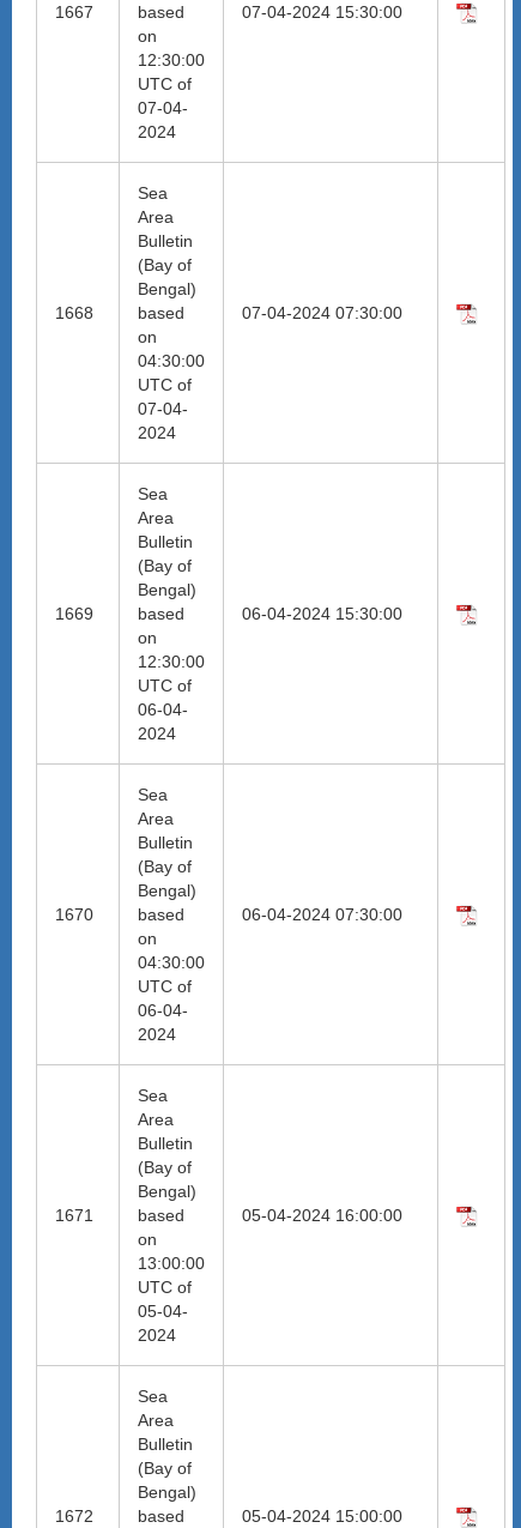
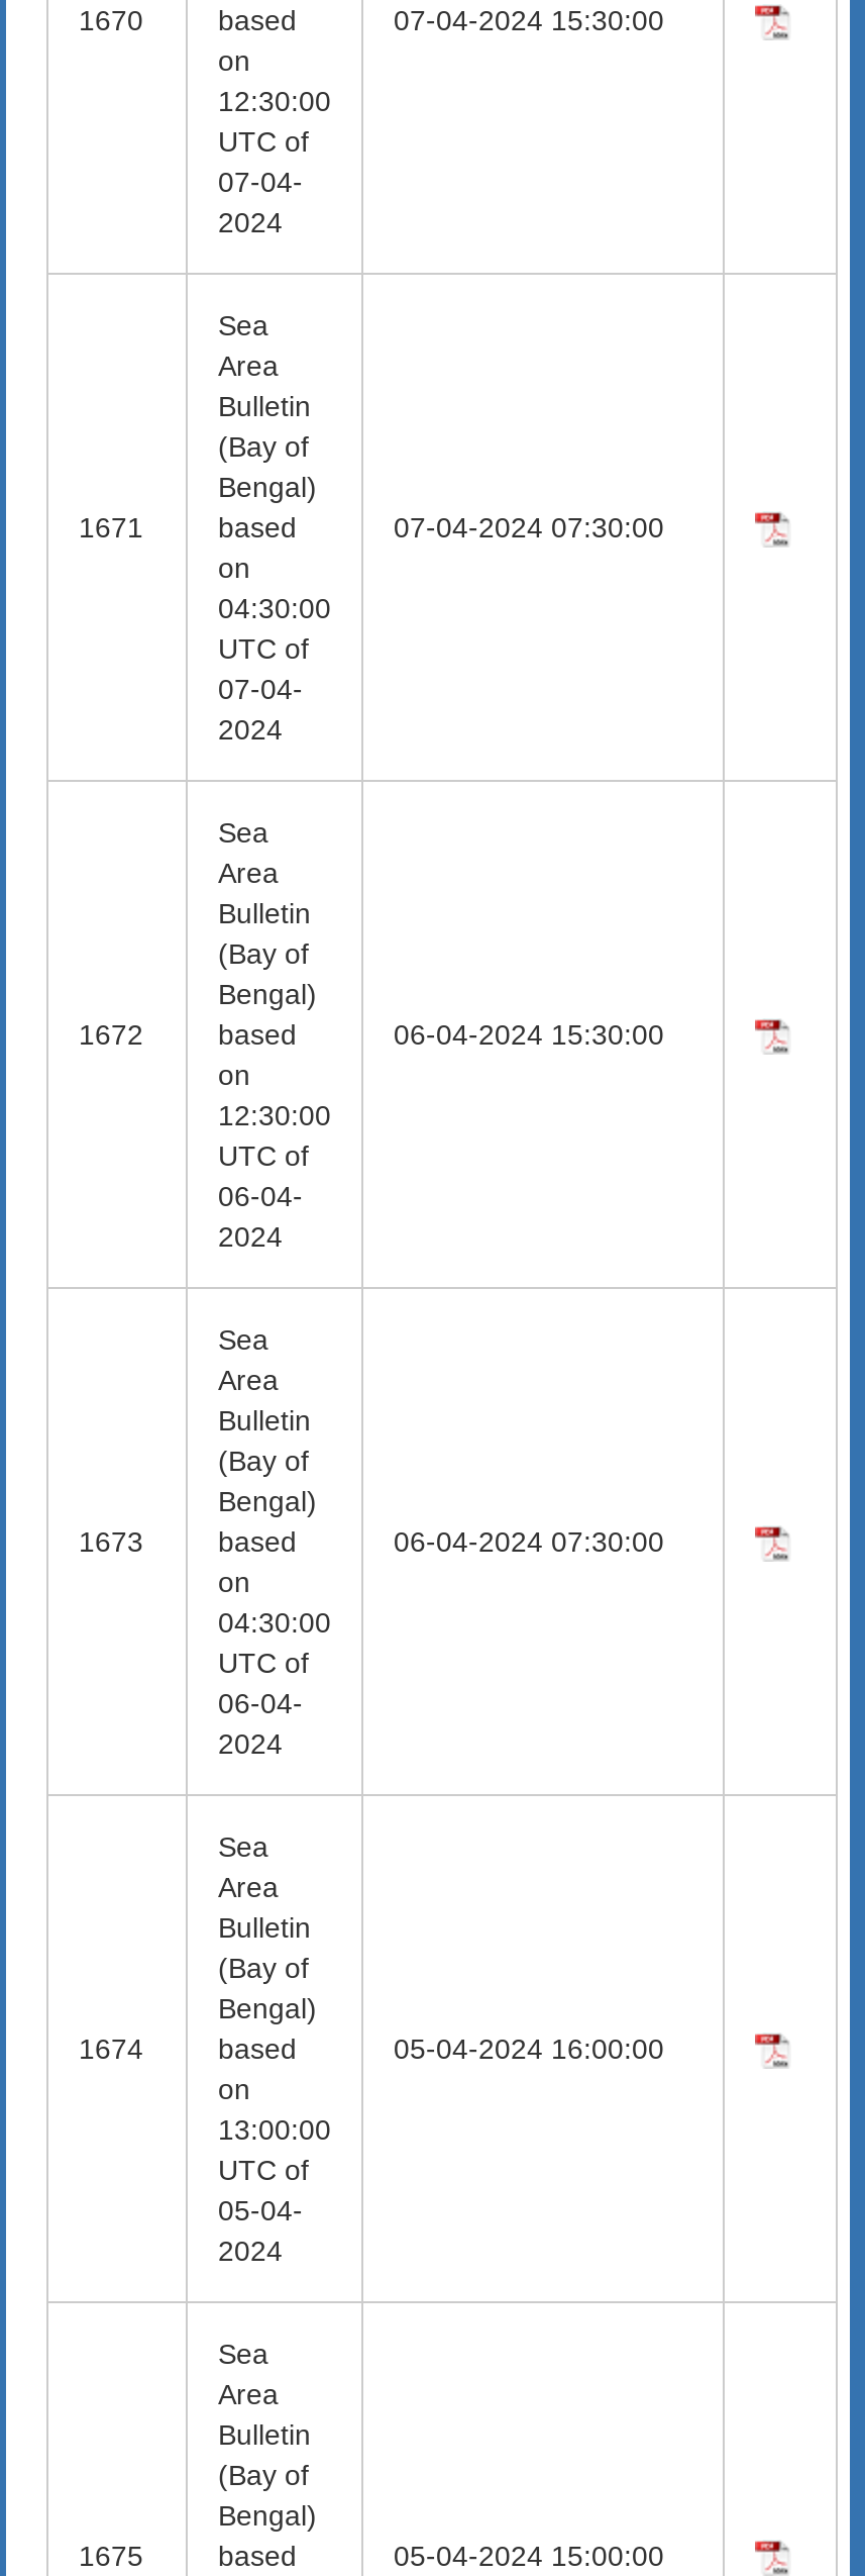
[55,2,93,21] 1667 -> [79,3,143,36] 1670
[55,303,93,322] 1668 -> [79,510,143,543] 1671
[55,604,93,623] 1669 -> [79,1017,143,1050] 1672
[55,904,93,924] 1670 -> [79,1525,143,1557] 1673
[55,1205,93,1224] 1671 -> [79,2032,143,2064] 1674
[55,1506,93,1525] 1672 -> [79,2539,143,2571] 1675

